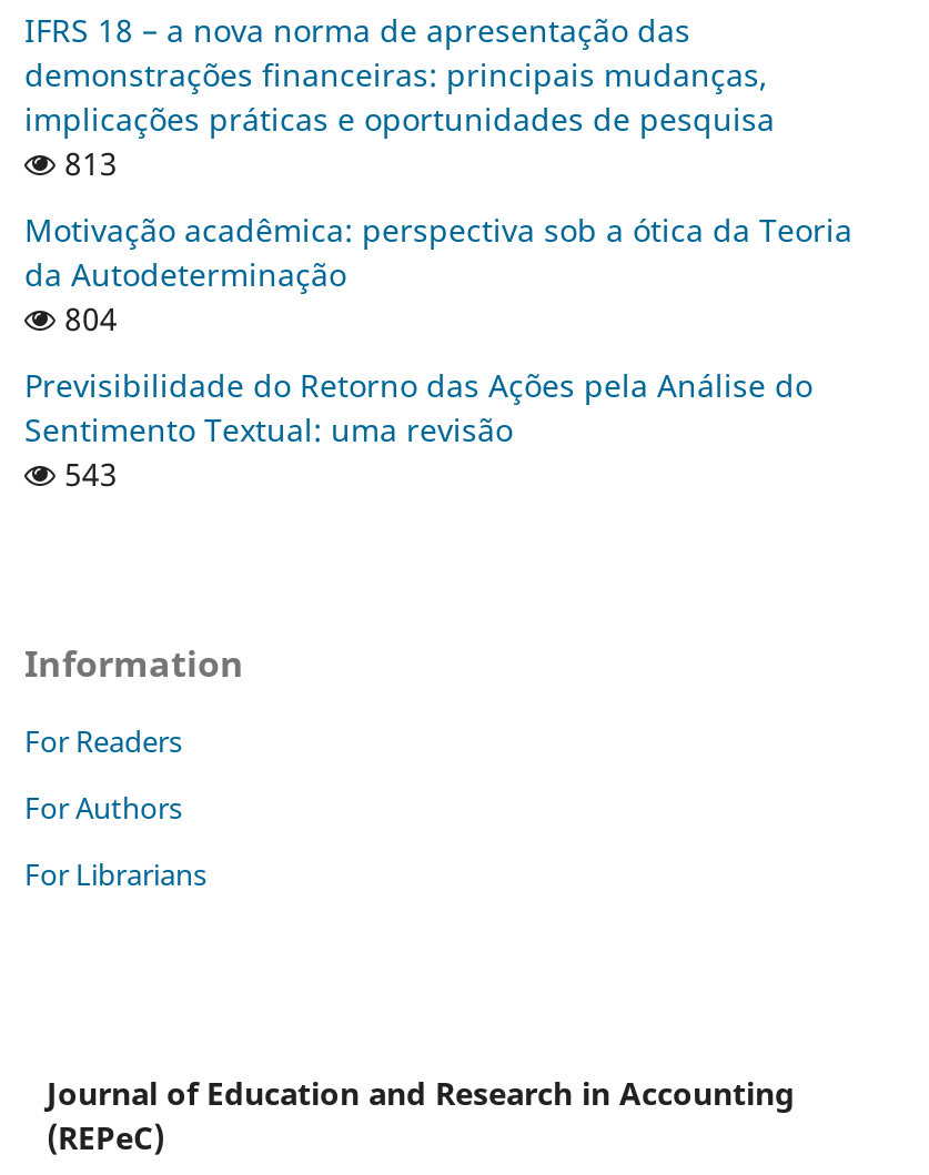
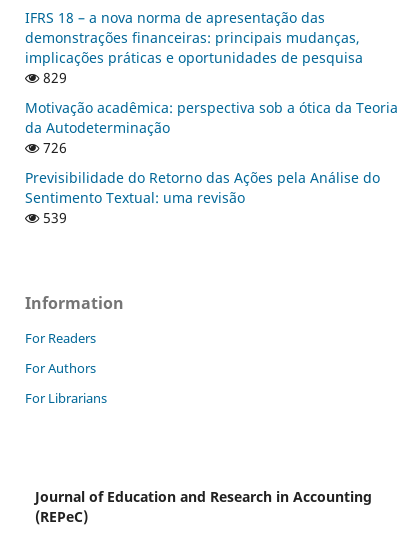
[55,143,118,185] 813 -> [39,68,67,87] 829
[55,298,118,340] 804 -> [39,138,67,157] 726
[55,453,118,496] 543 -> [39,208,67,227] 539

